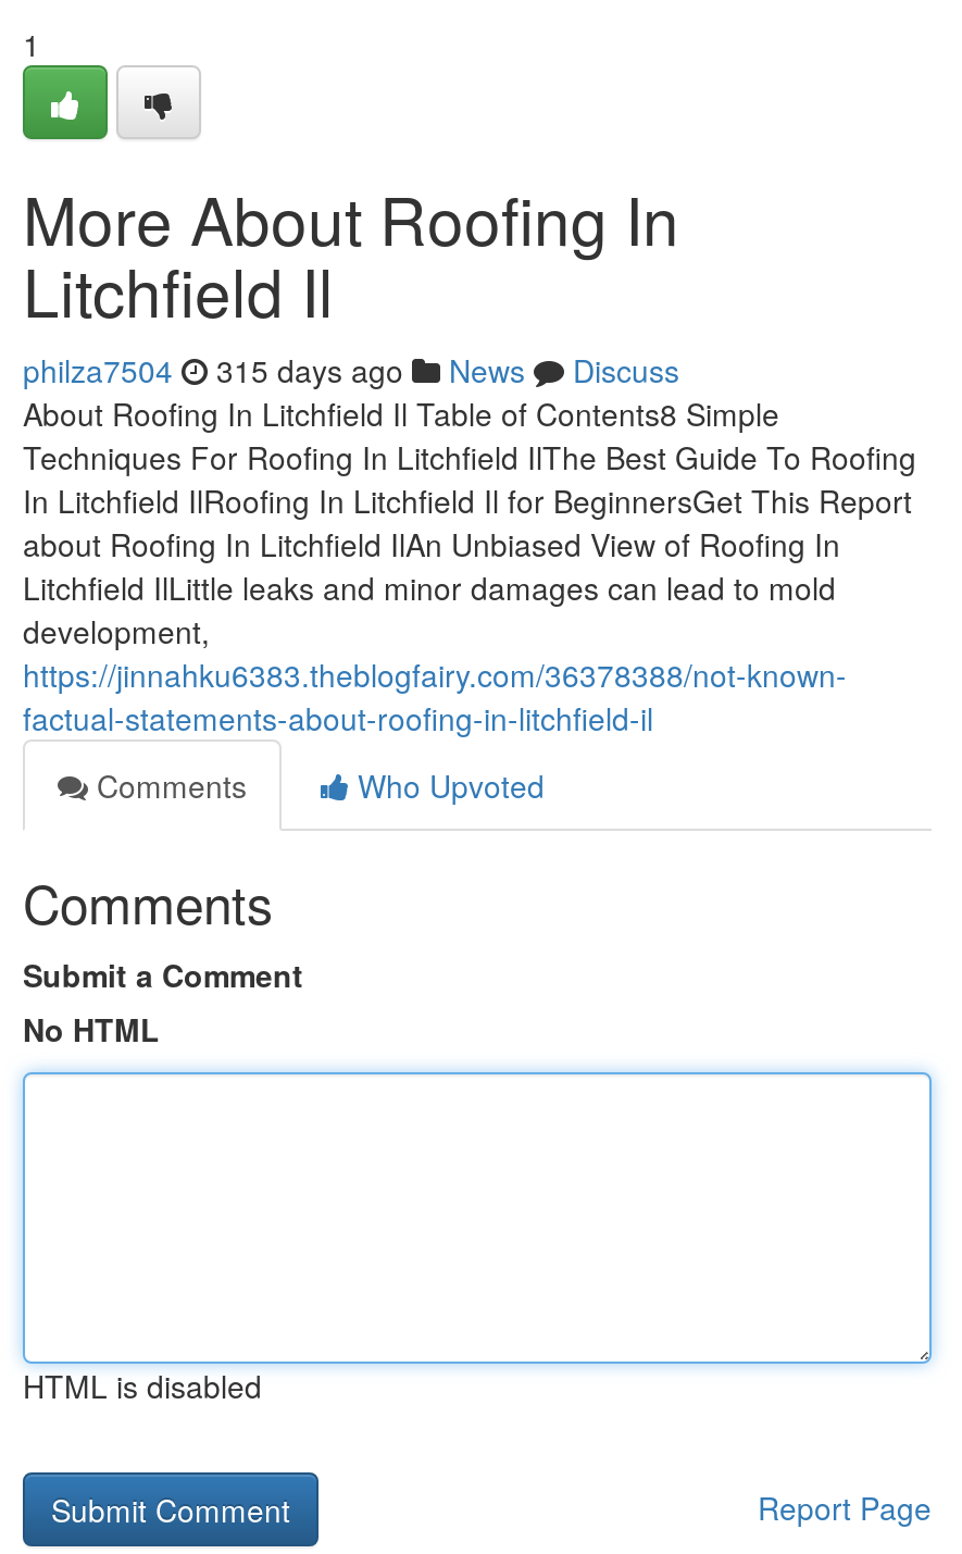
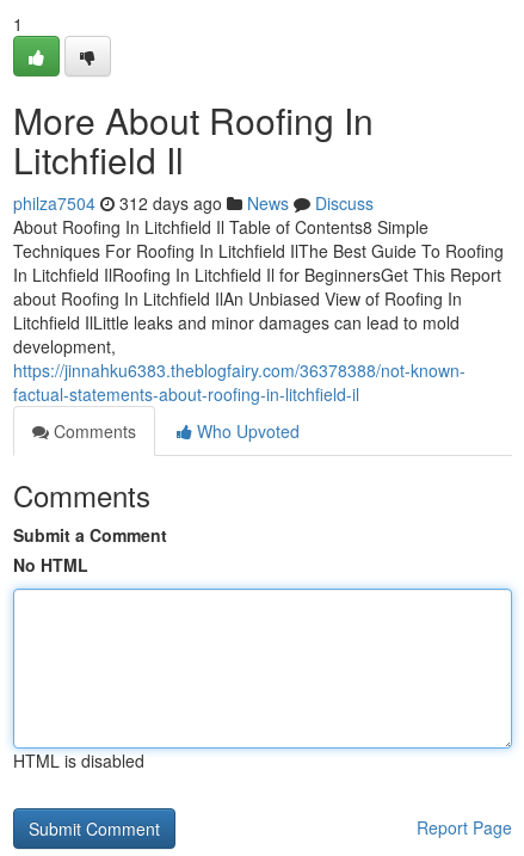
[23,348,679,391] philza7504 315 days ago News Discuss -> [13,191,374,215] philza7504 312 days ago News Discuss

